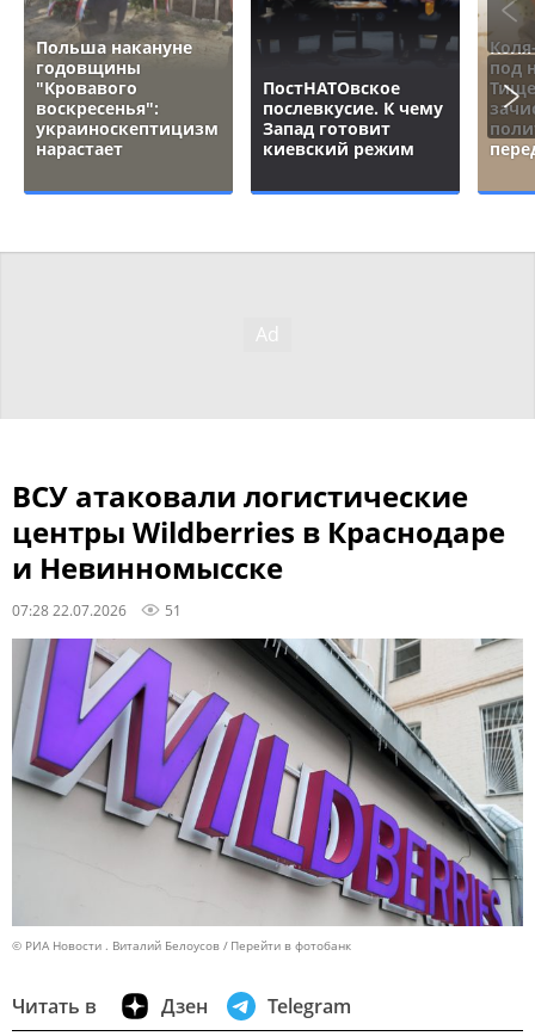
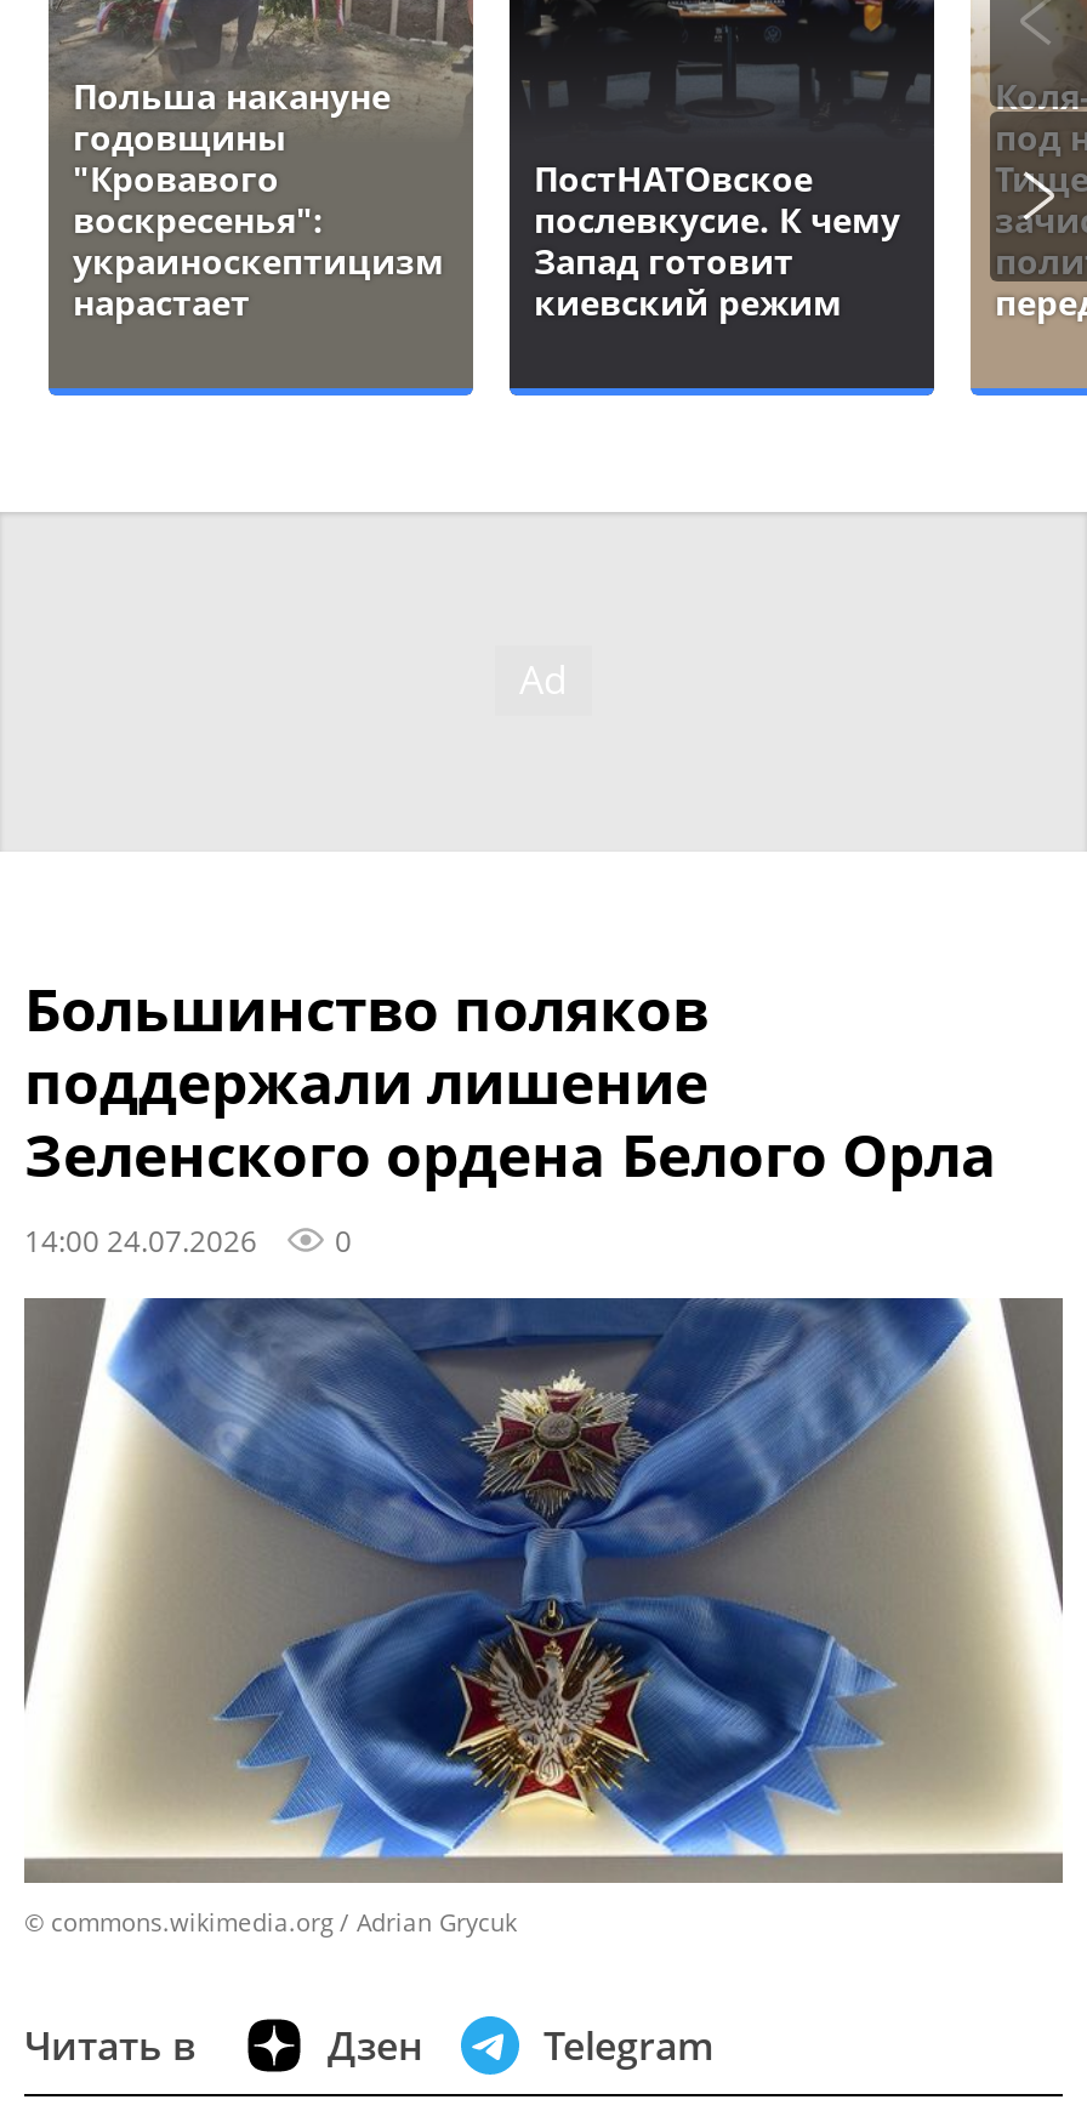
[12,476,505,619] ВСУ атаковали логистические | центры Wildberries в Краснодаре | и Невинномысске | 07:28 22.07.2026 | 51 -> [24,968,997,1259] Большинство поляков | поддержали лишение | Зеленского ордена Белого Орла | 14:00 24.07.2026 | 0
[12,637,524,953] [image] | © РИА Новости . Виталий Белоусов | Перейти в фотобанк -> [24,1296,1063,1938] [image] | © commons.wikimedia.org / Adrian Grycuk

